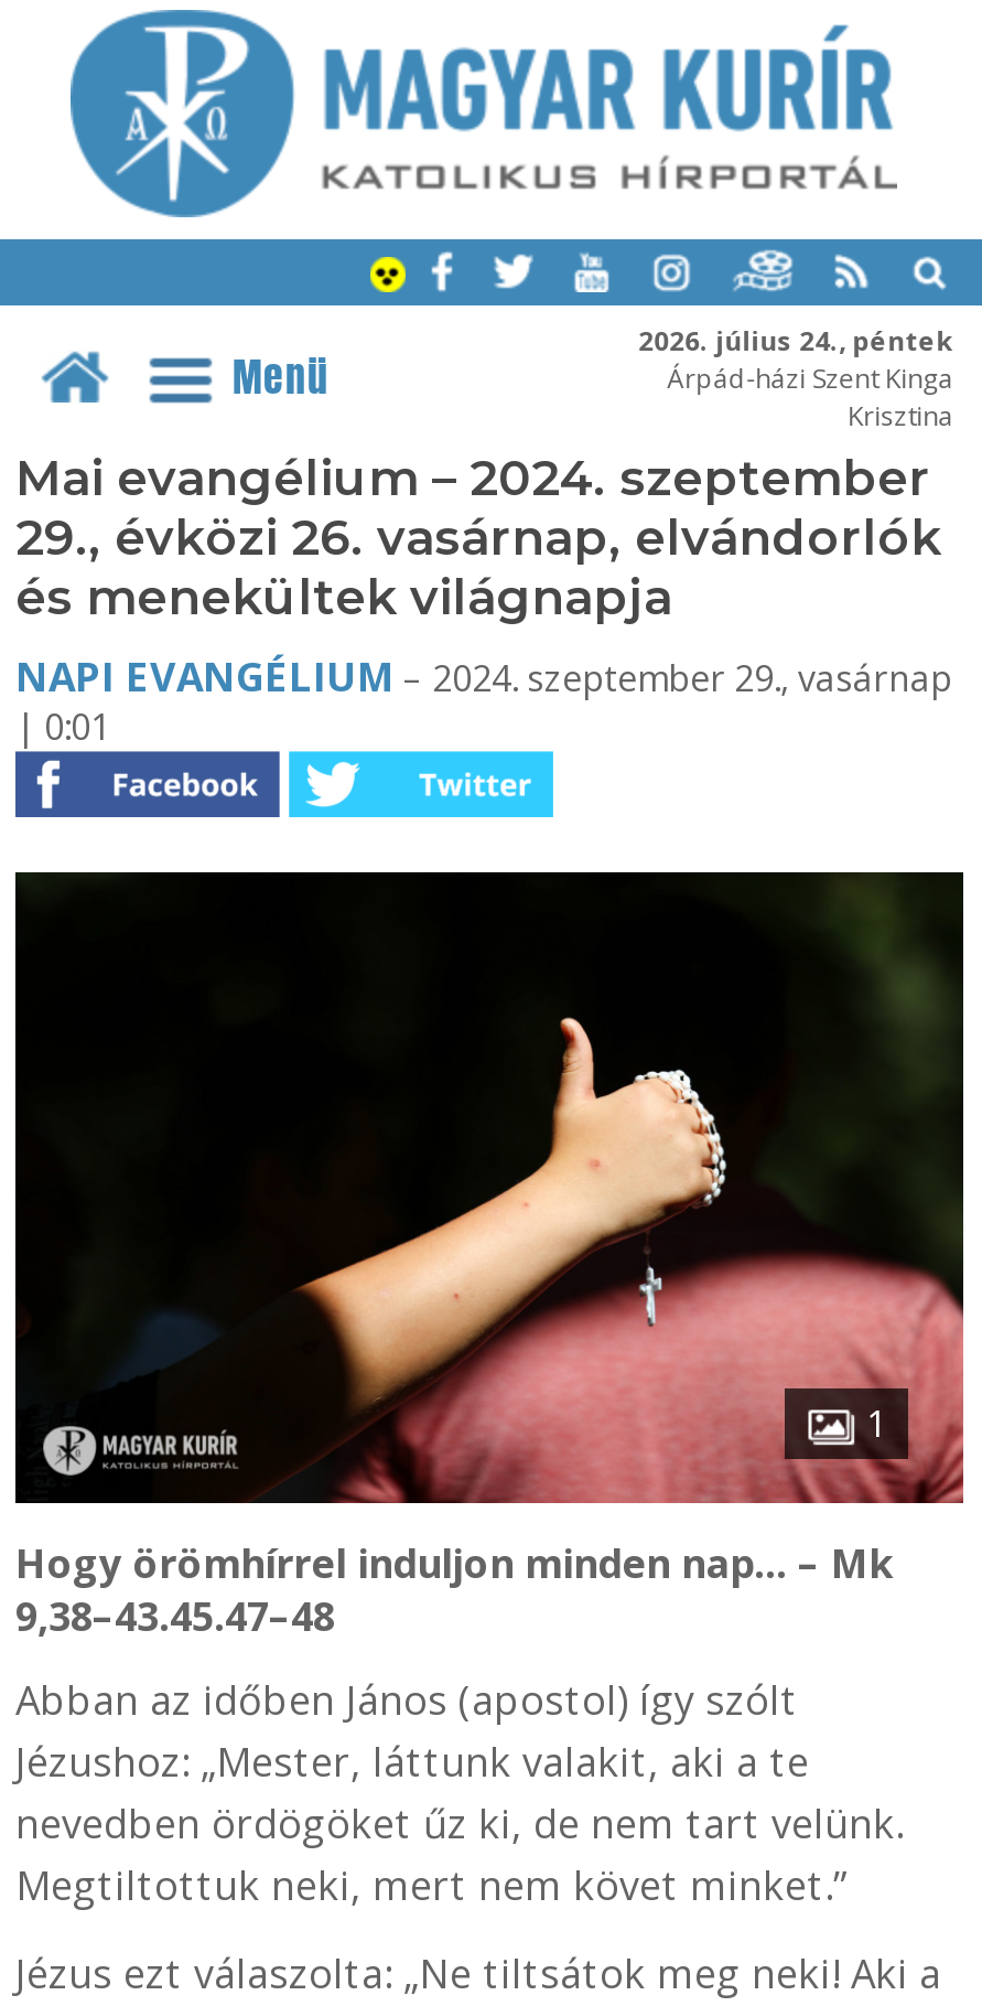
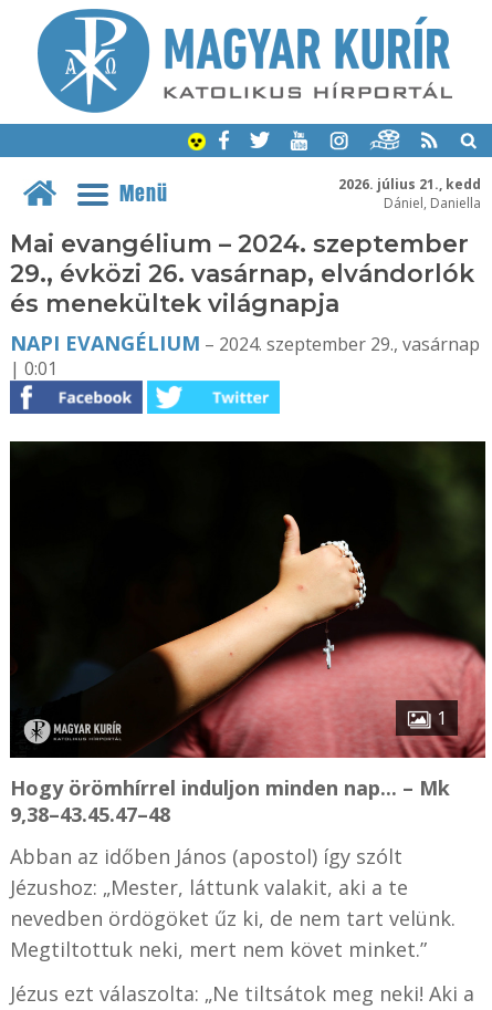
[638,321,954,433] 2026. július 24., péntek | Árpád-házi Szent Kinga | Krisztina -> [338,174,481,212] 2026. július 21., kedd | Dániel, Daniella

